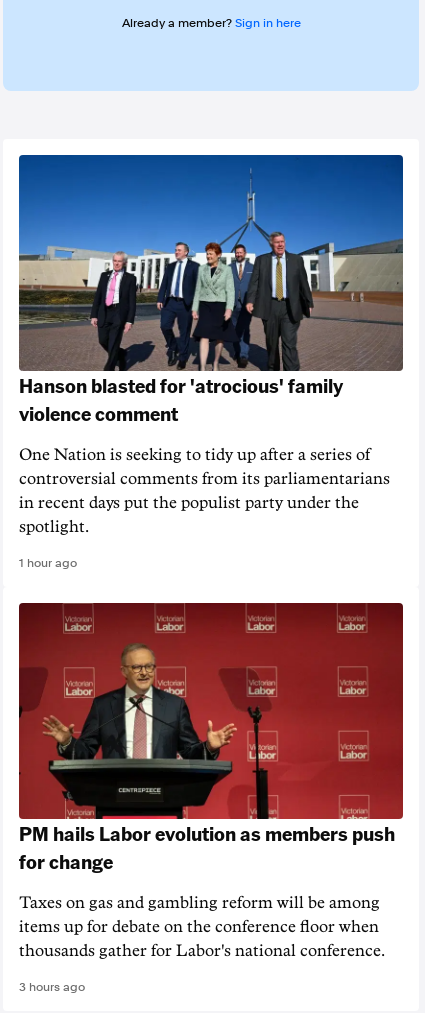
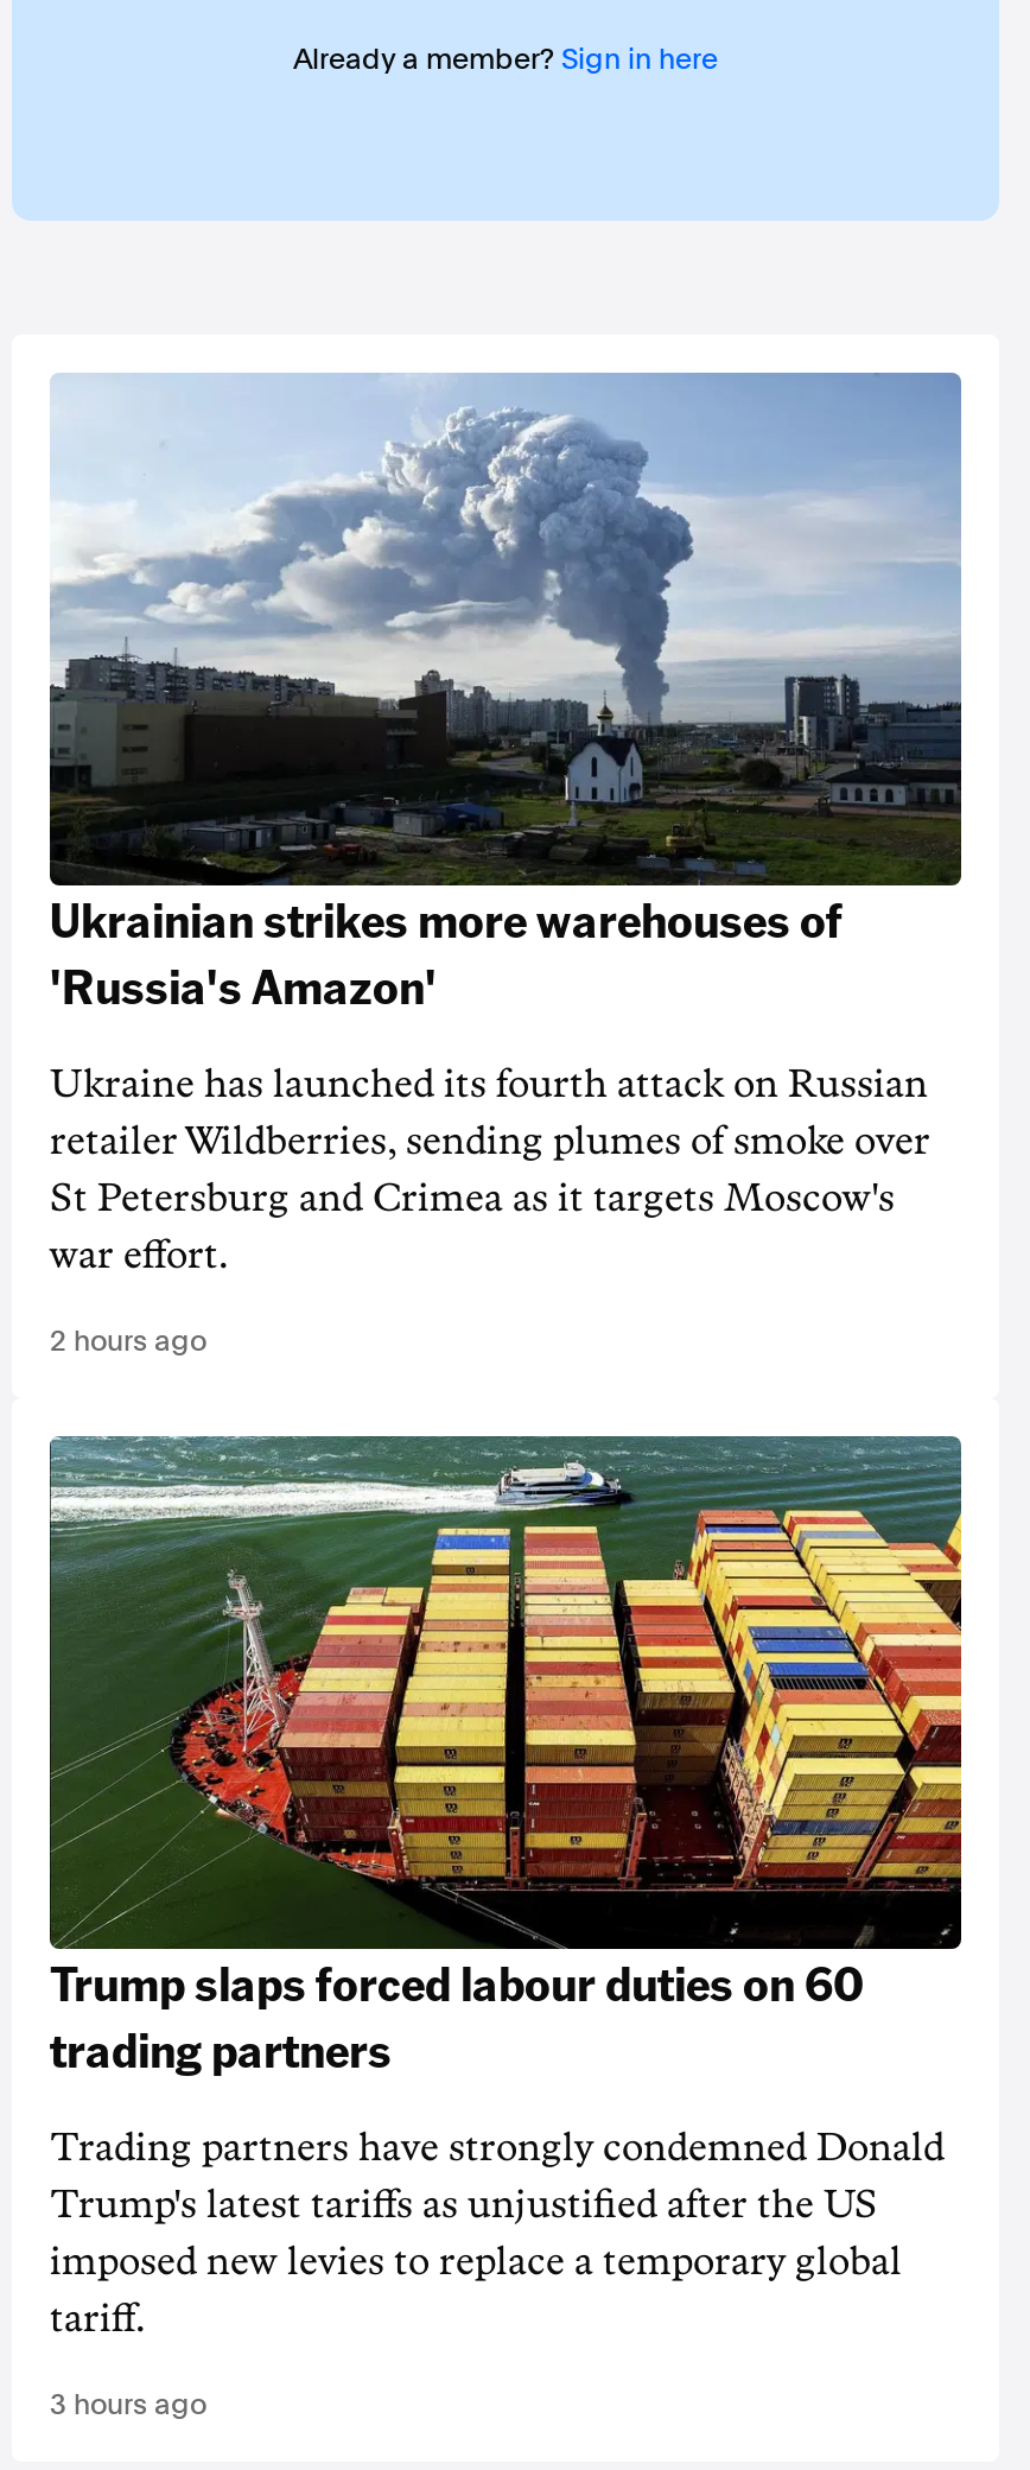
[18,154,403,570] [image] | Hanson blasted for 'atrocious' family | violence comment | One Nation is seeking to tidy up after a series of | controversial comments from its parliamentarians | in recent days put the populist party under the | spotlight. | 1 hour ago -> [50,373,961,1358] [image] | Ukrainian strikes more warehouses of | 'Russia's Amazon' | Ukraine has launched its fourth attack on Russian | retailer Wildberries, sending plumes of smoke over | St Petersburg and Crimea as it targets Moscow's | war effort. | 2 hours ago
[18,602,404,959] [image] | PM hails Labor evolution as members push | for change | Taxes on gas and gambling reform will be among | items up for debate on the conference floor when | thousands gather for Labor's national conference. -> [47,1434,964,2338] [image] | Trump slaps forced labour duties on 60 | trading partners | Trading partners have strongly condemned Donald | Trump's latest tariffs as unjustified after the US | imposed new levies to replace a temporary global | tariff.

